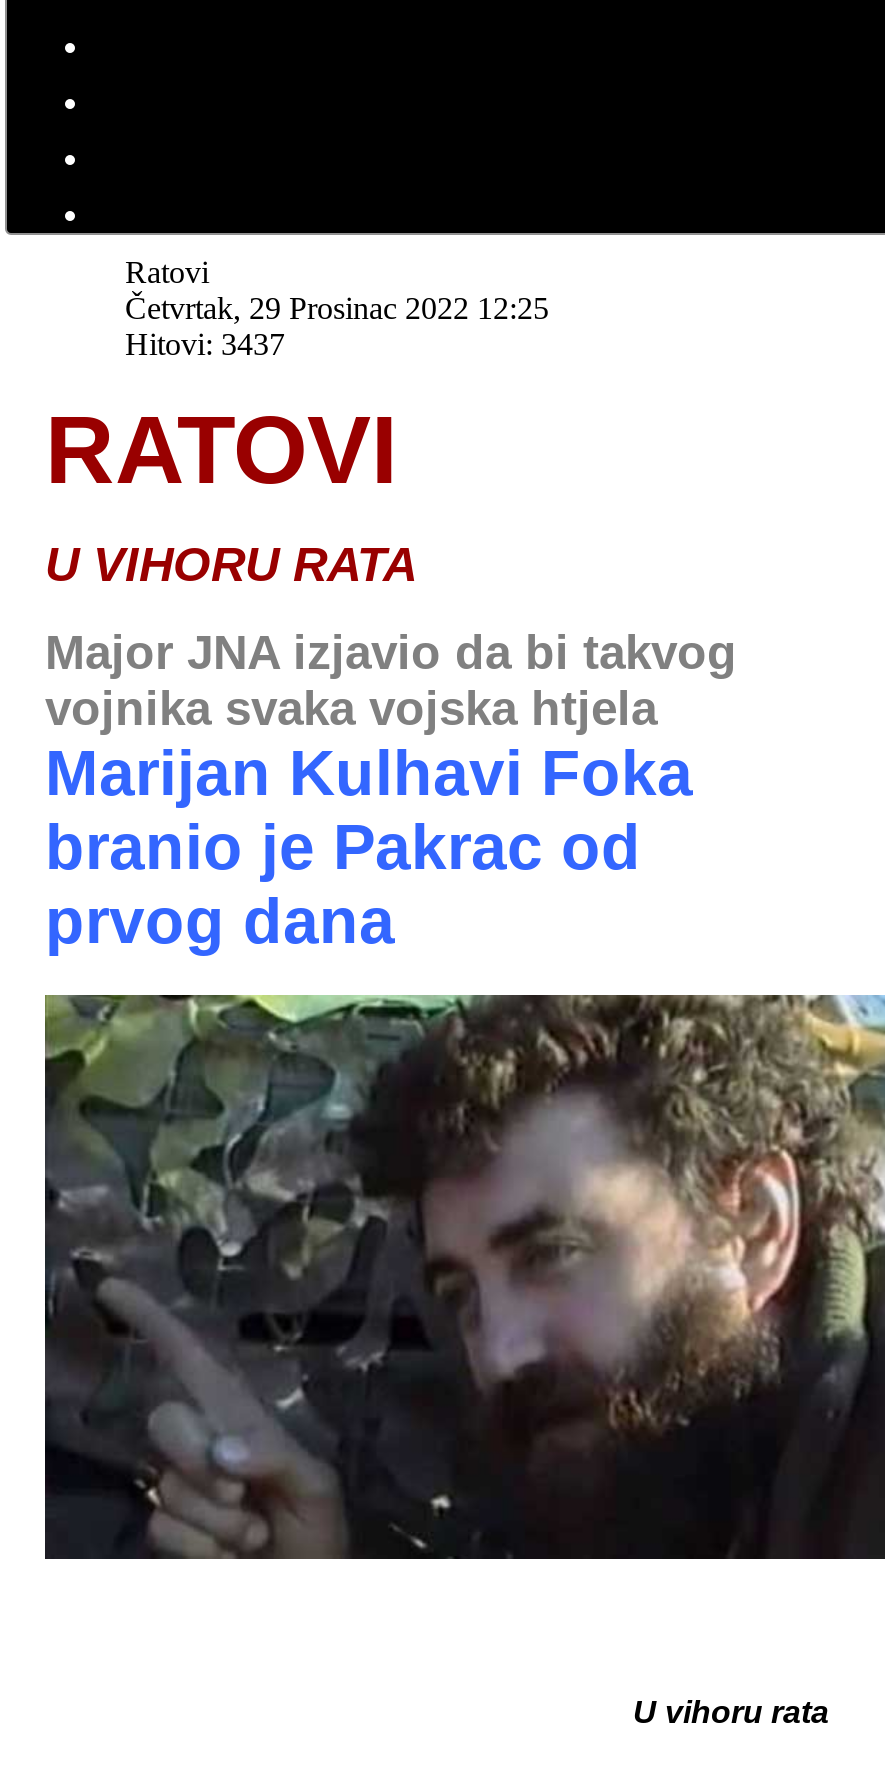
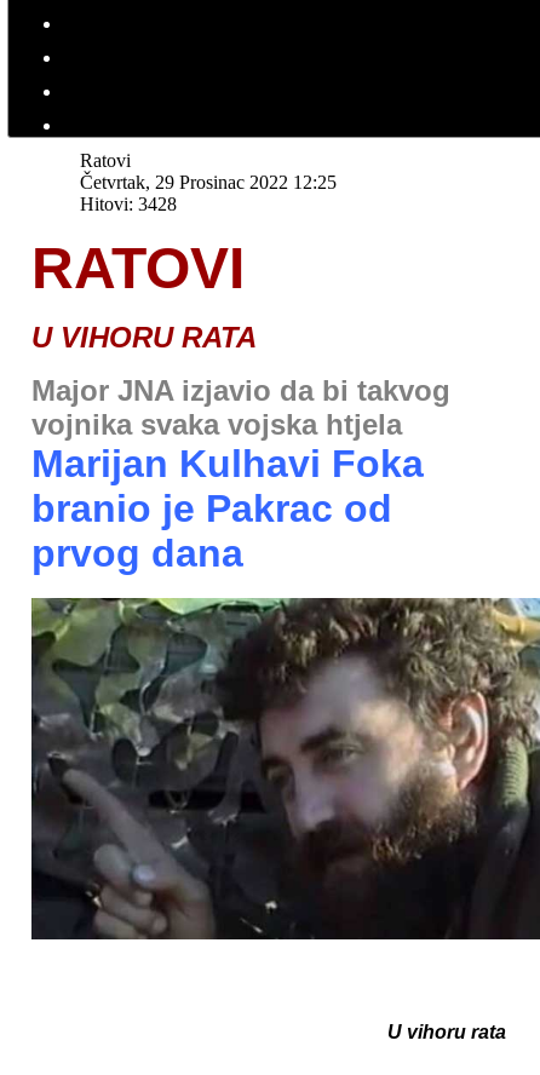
[125,328,285,362] Hitovi: 3437 -> [80,194,177,215] Hitovi: 3428

